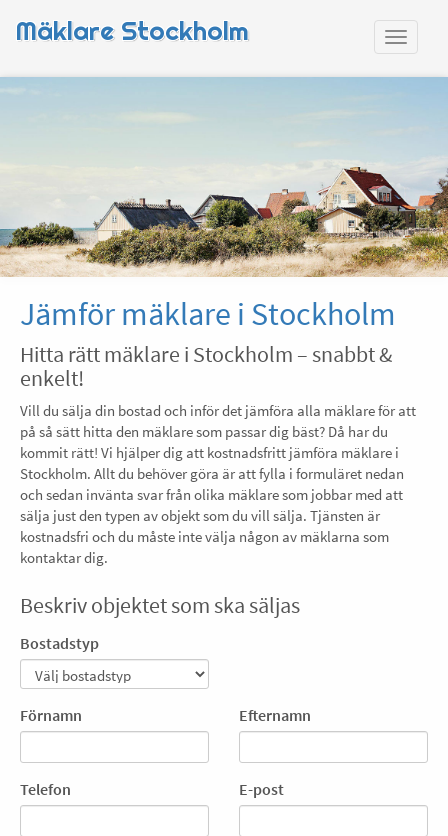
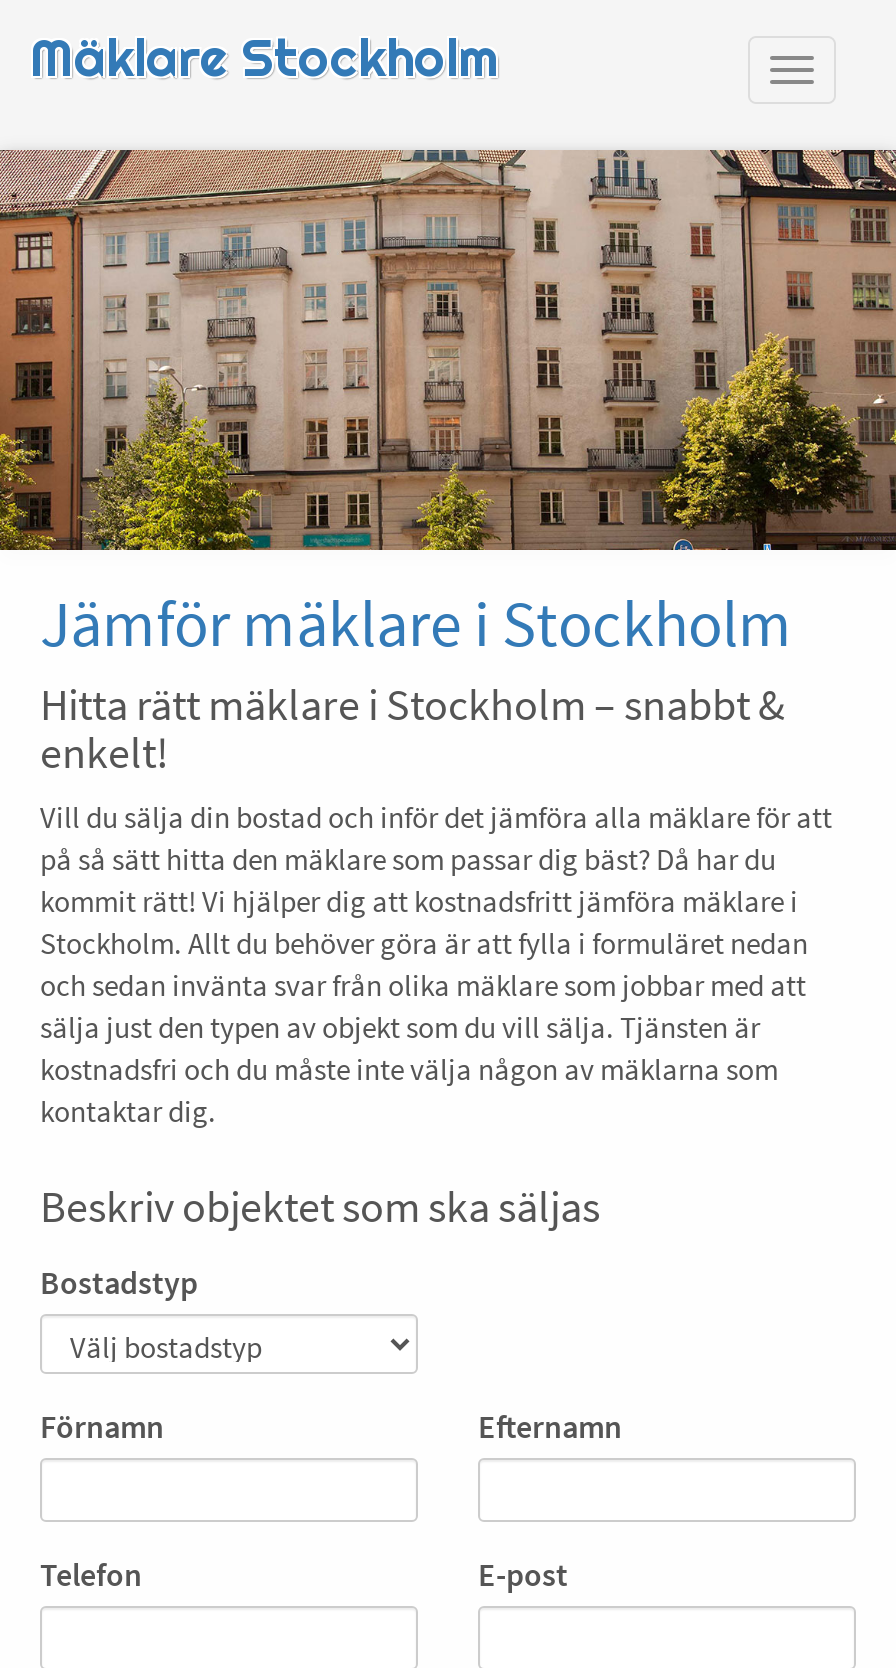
[3,77,445,278] [image] -> [6,148,890,552] [image]

